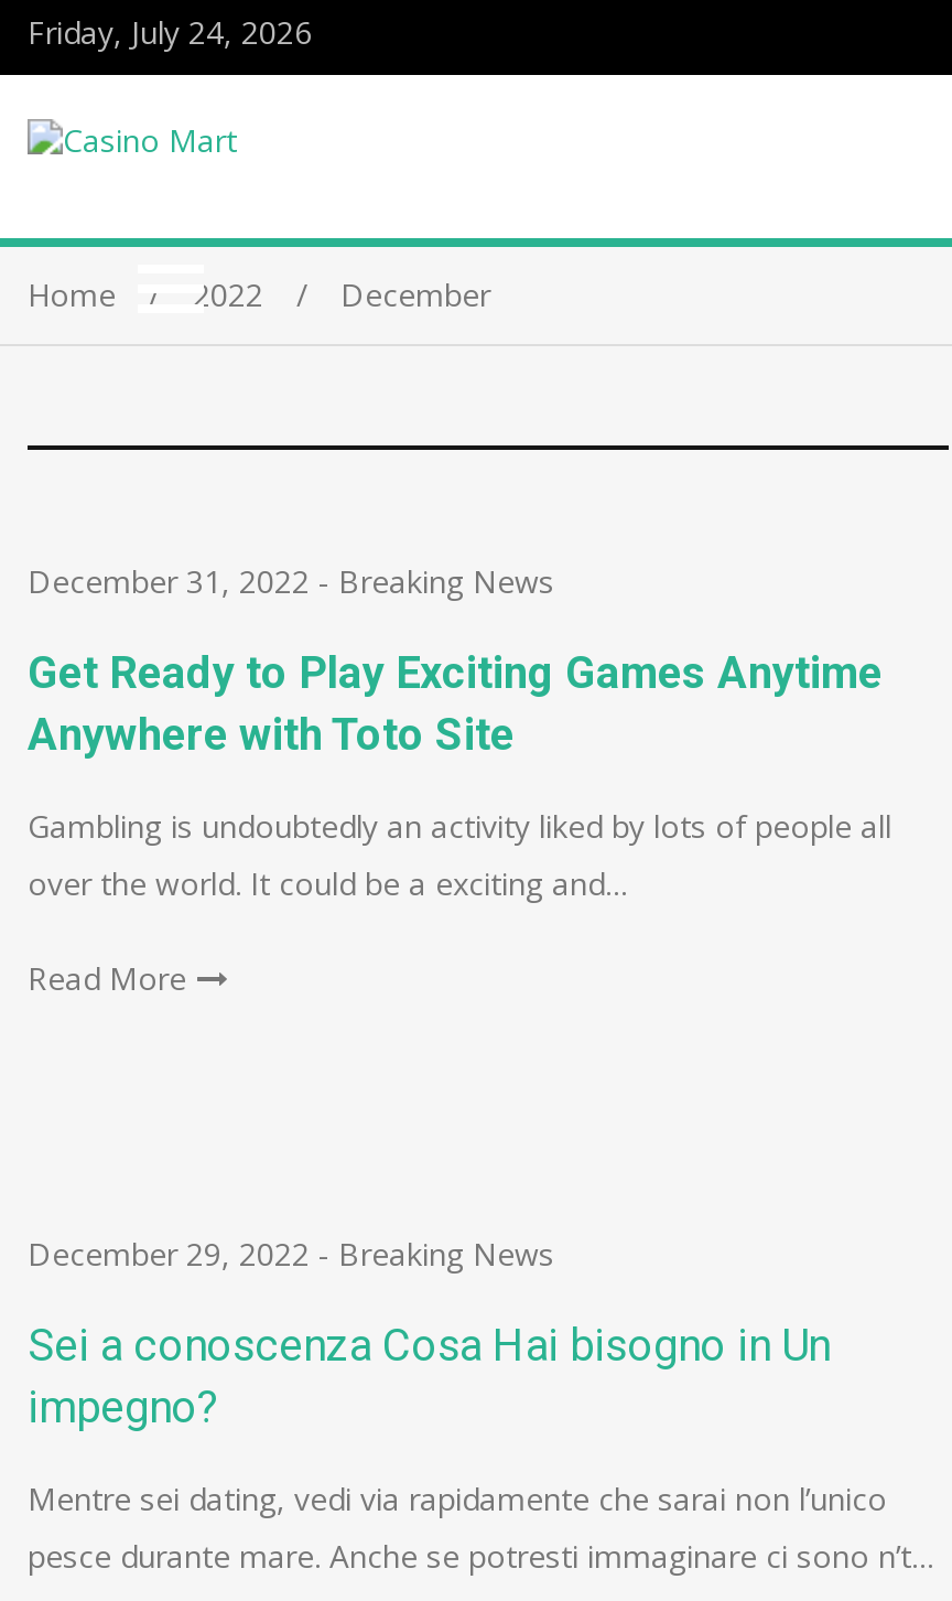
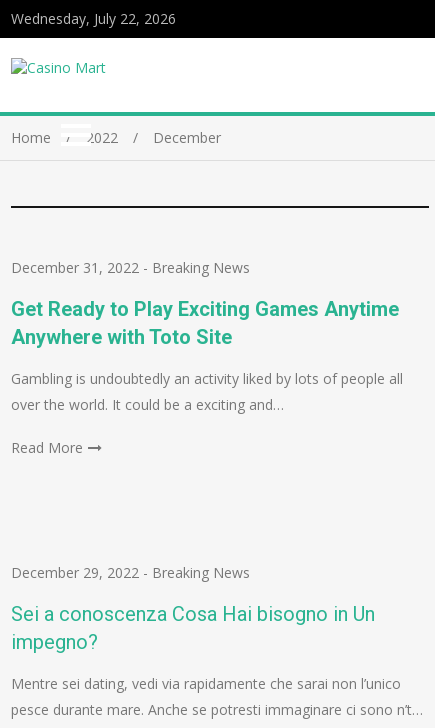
[28,11,312,53] Friday, July 24, 2026 -> [11,9,176,28] Wednesday, July 22, 2026

